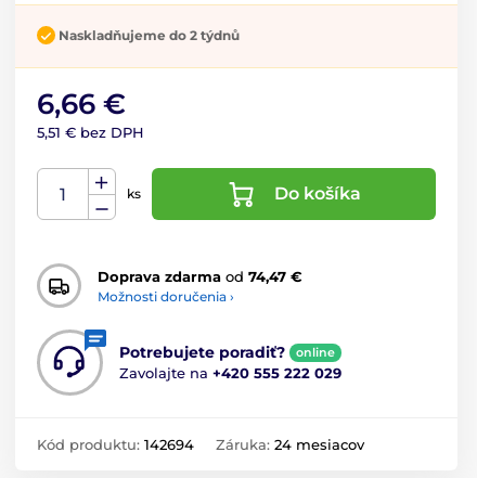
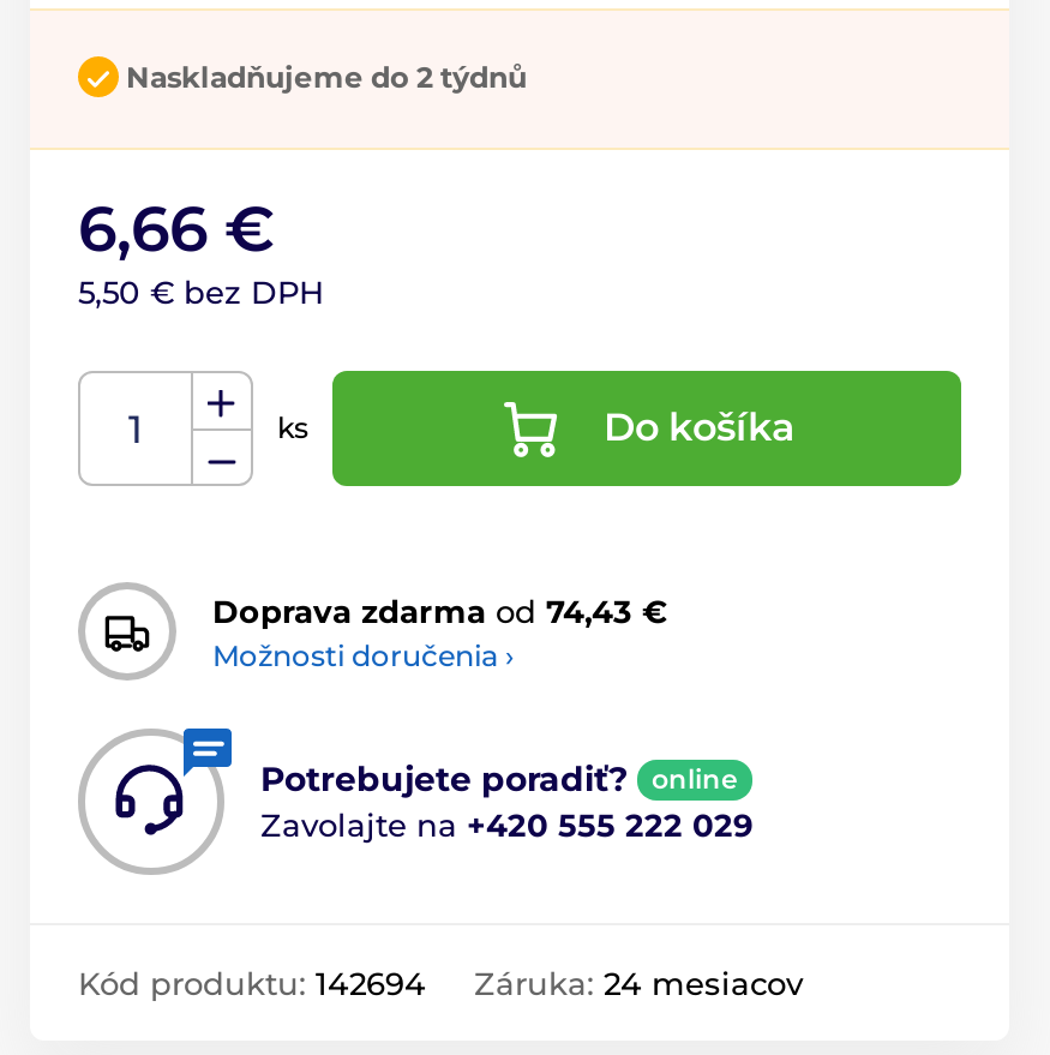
[37,124,144,141] 5,51 € bez DPH -> [78,273,325,312] 5,50 € bez DPH
[98,268,302,285] Doprava zdarma od 74,47 € -> [212,591,668,630] Doprava zdarma od 74,43 €

